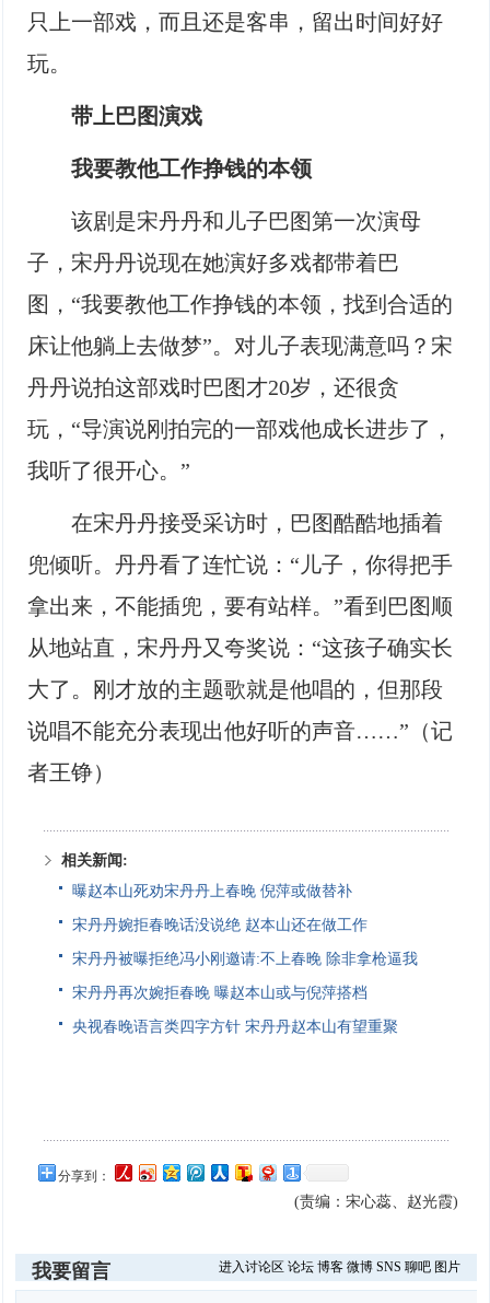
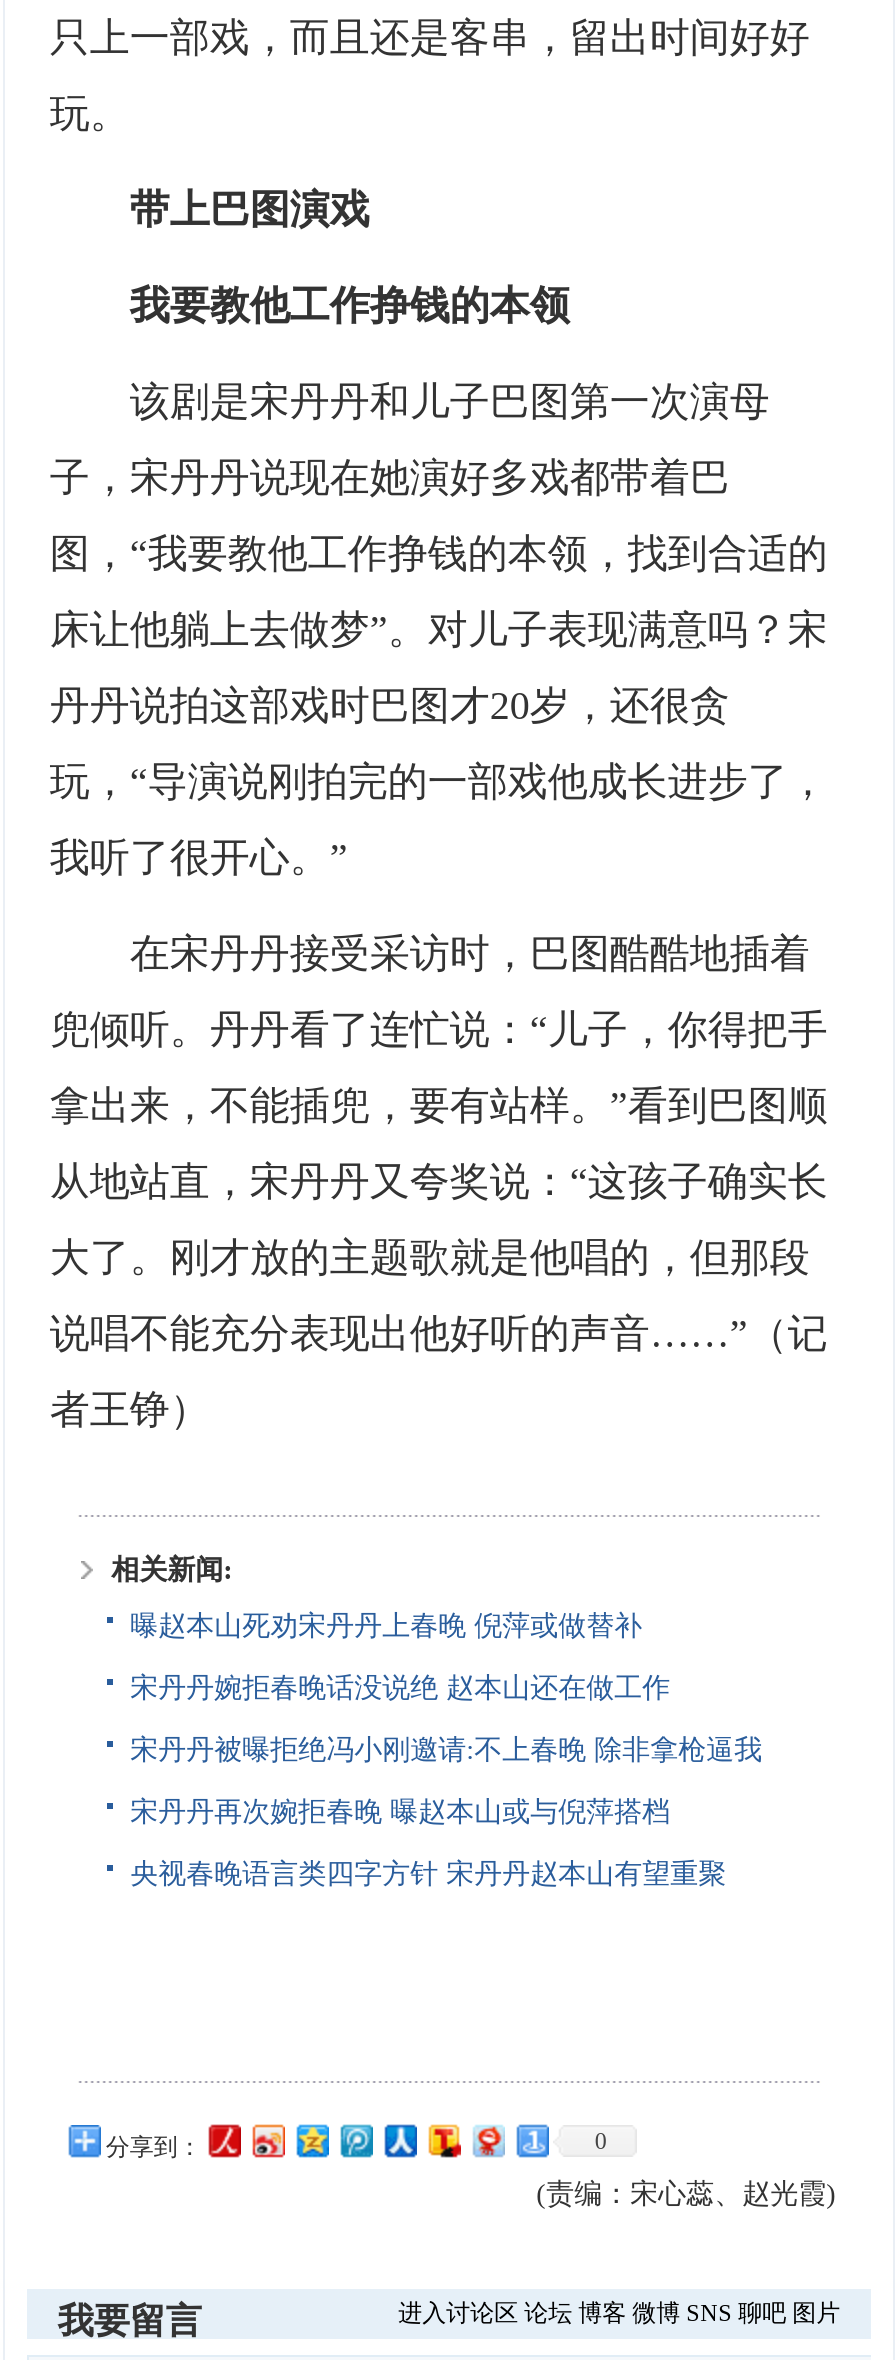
none -> [595,2127,607,2155] 0

